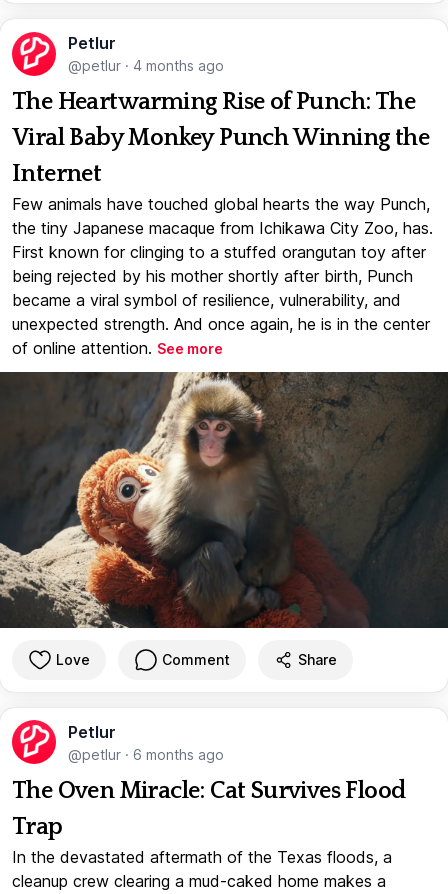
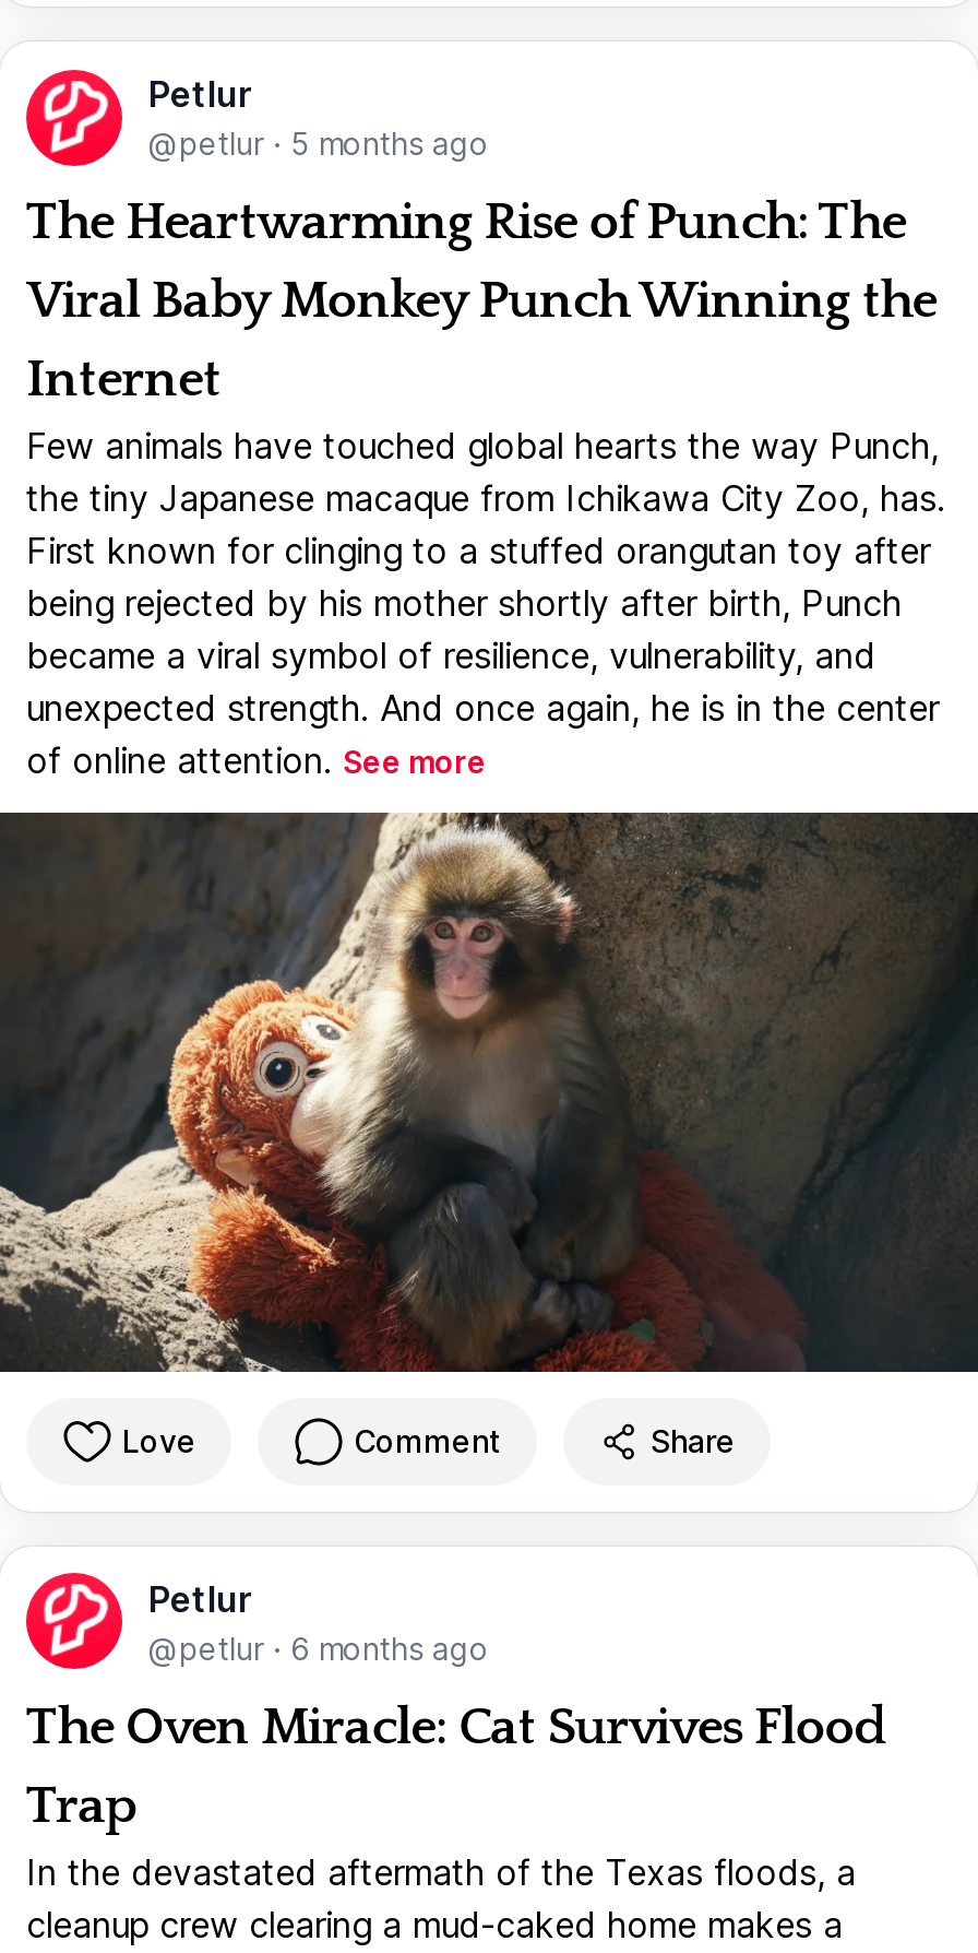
[68,57,224,74] @petlur · 4 months ago -> [148,125,489,162] @petlur · 5 months ago

